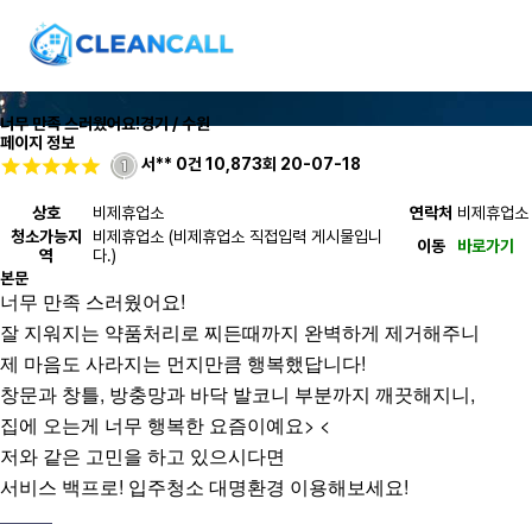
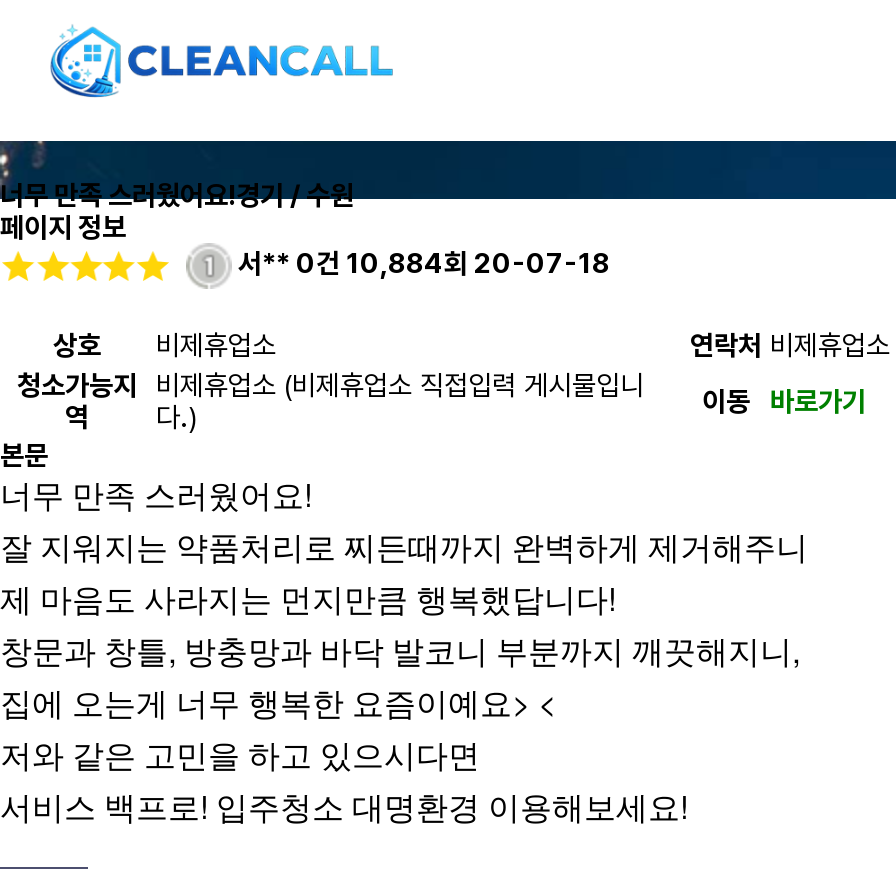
[138,155,361,174] 서** 0건 10,873회 20-07-18 -> [232,247,610,279] 서** 0건 10,884회 20-07-18

